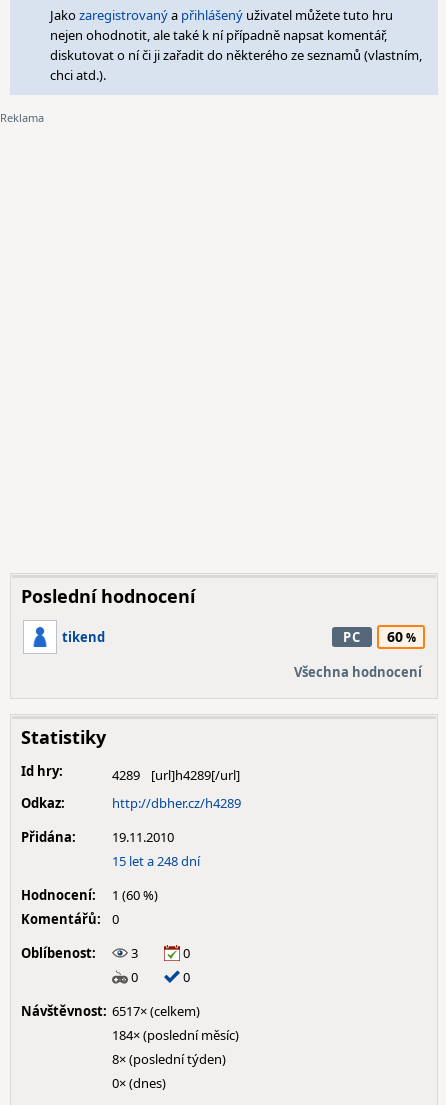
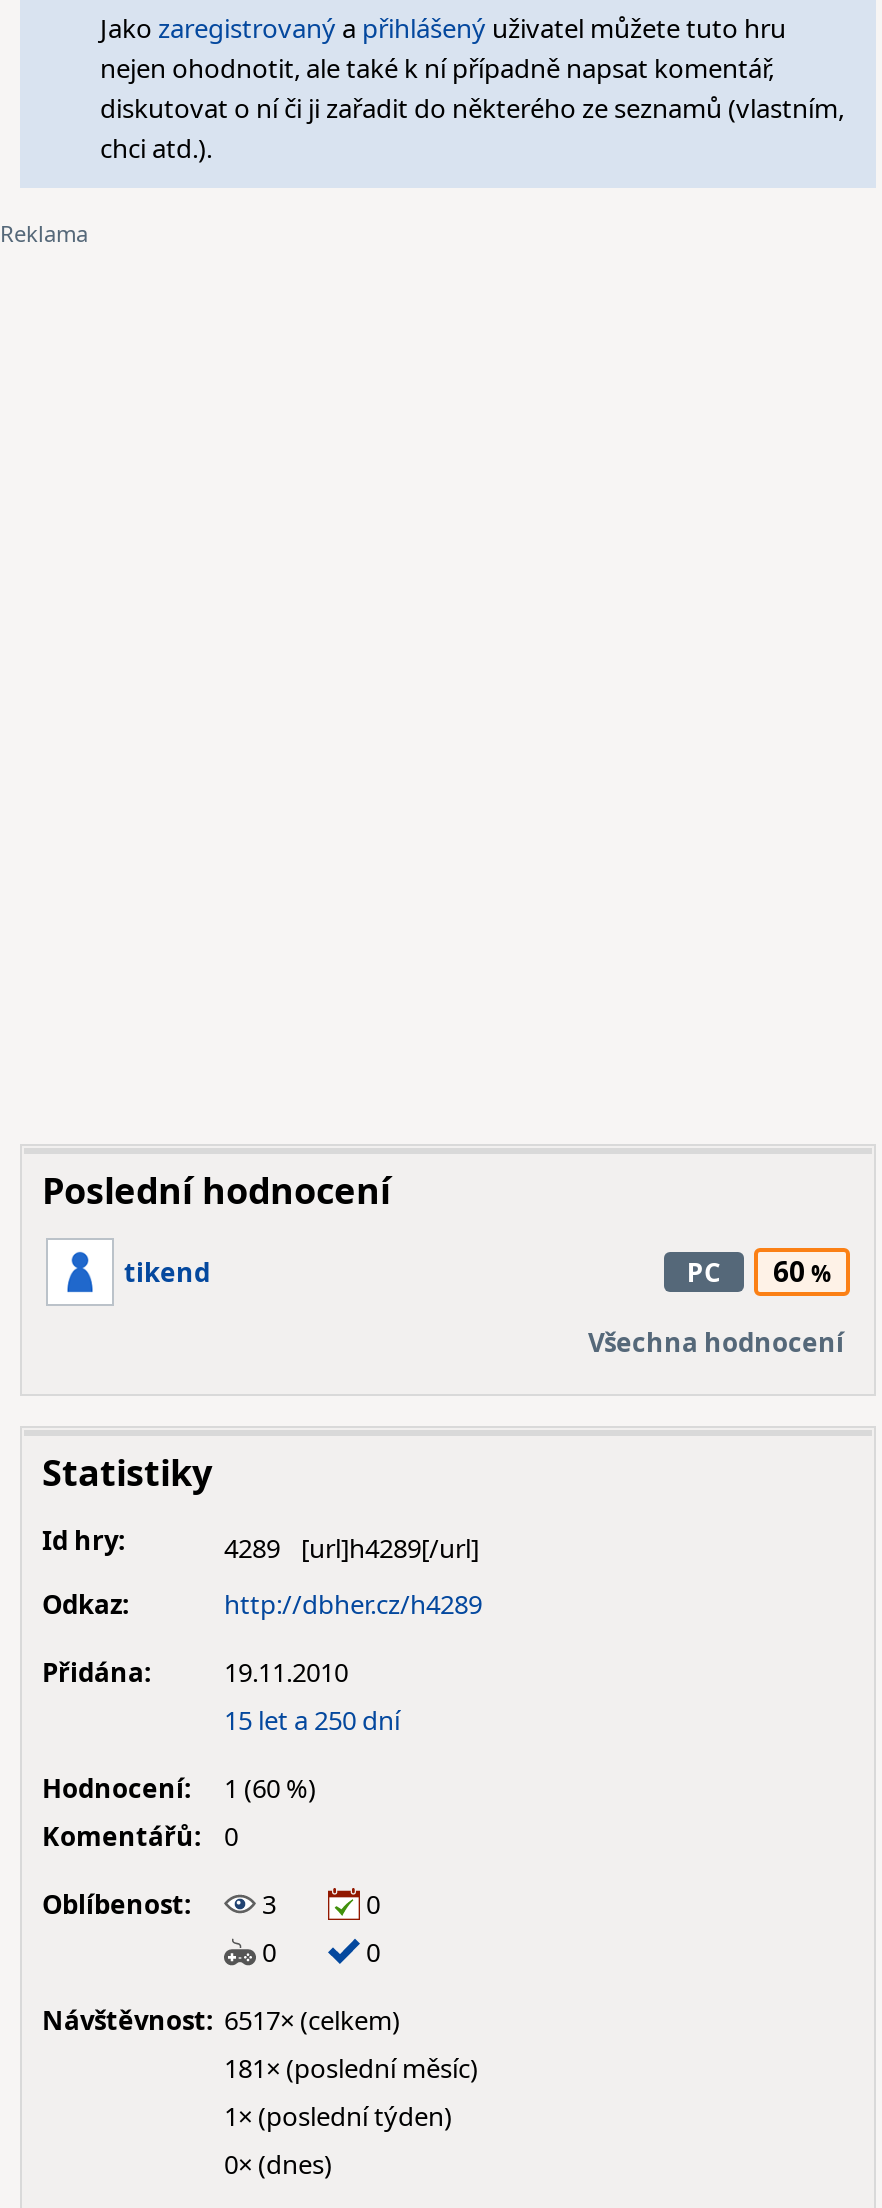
[112,852,200,870] 15 let a 248 dní -> [224,1702,400,1738] 15 let a 250 dní
[112,1026,239,1044] 184× (poslední měsíc) -> [224,2050,478,2086] 181× (poslední měsíc)
[112,1050,226,1068] 8× (poslední týden) -> [224,2098,452,2134] 1× (poslední týden)

